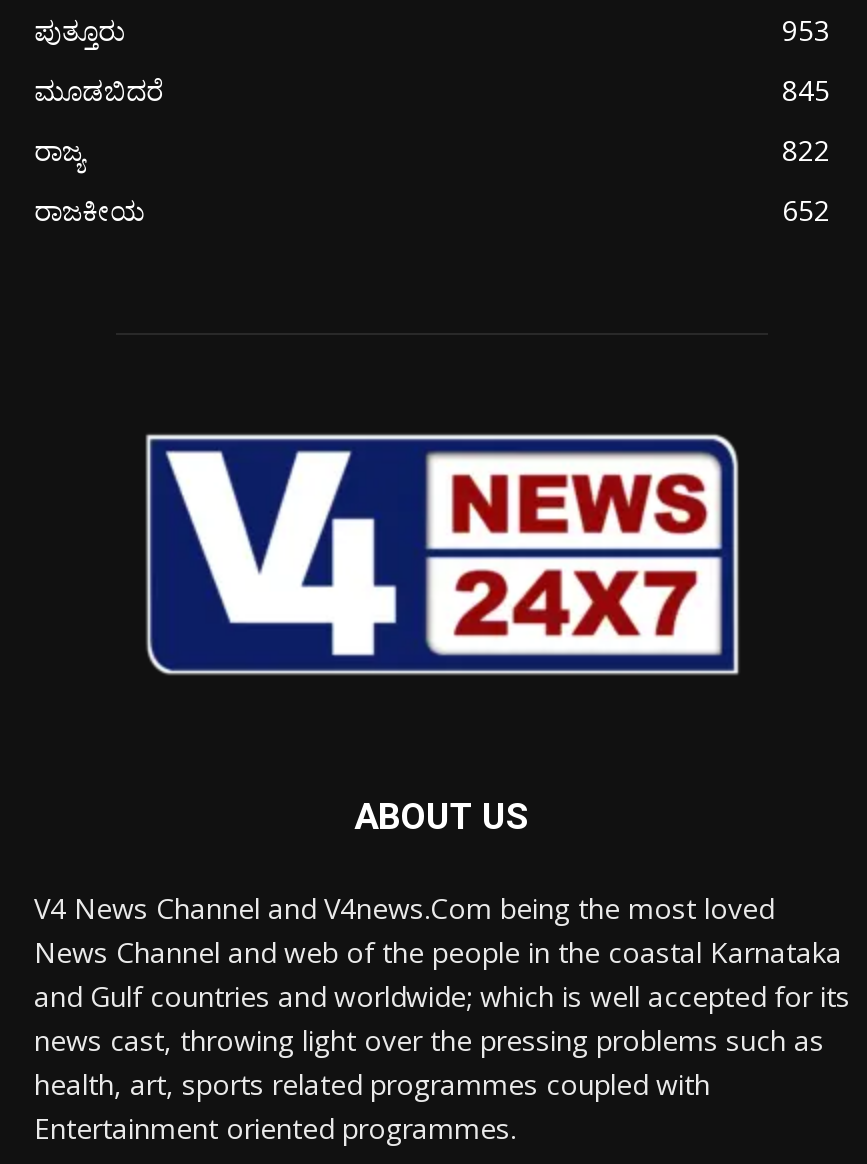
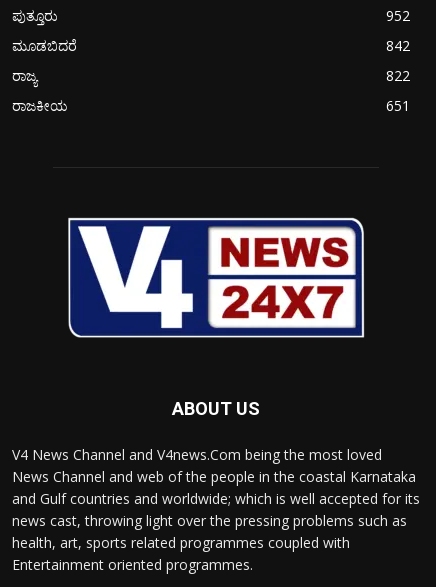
[782,10,830,48] 953 -> [386,6,410,25] 952
[782,70,830,108] 845 -> [386,36,410,55] 842
[782,190,830,228] 652 -> [386,96,410,115] 651

